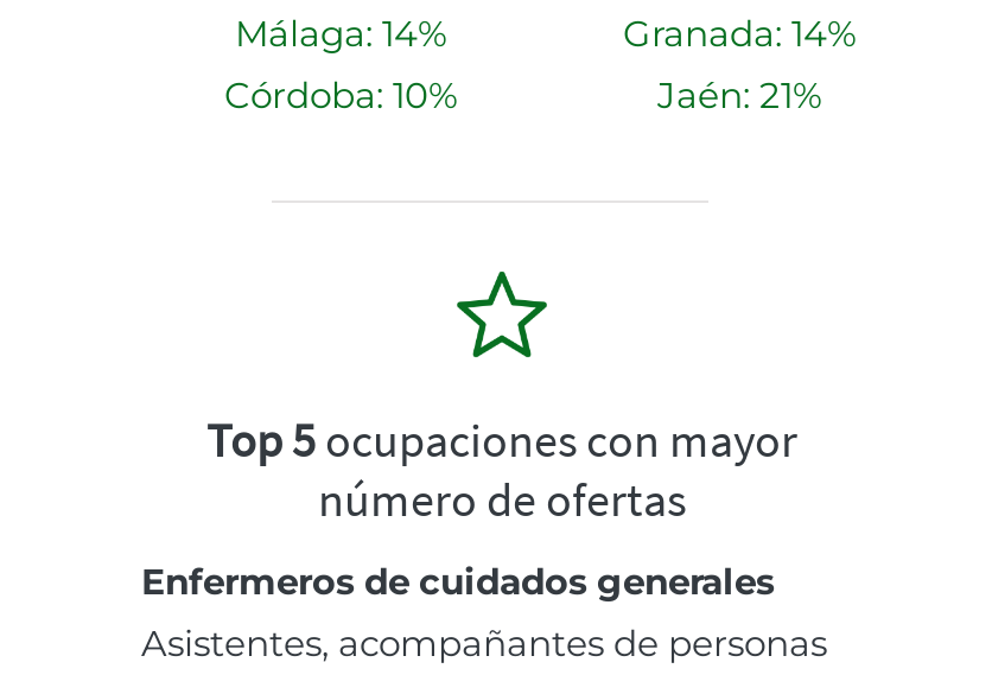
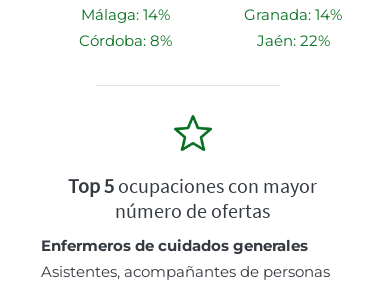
[224,73,457,118] Córdoba: 10% -> [78,31,171,50] Córdoba: 8%
[657,73,821,118] Jaén: 21% -> [256,31,329,50] Jaén: 22%

